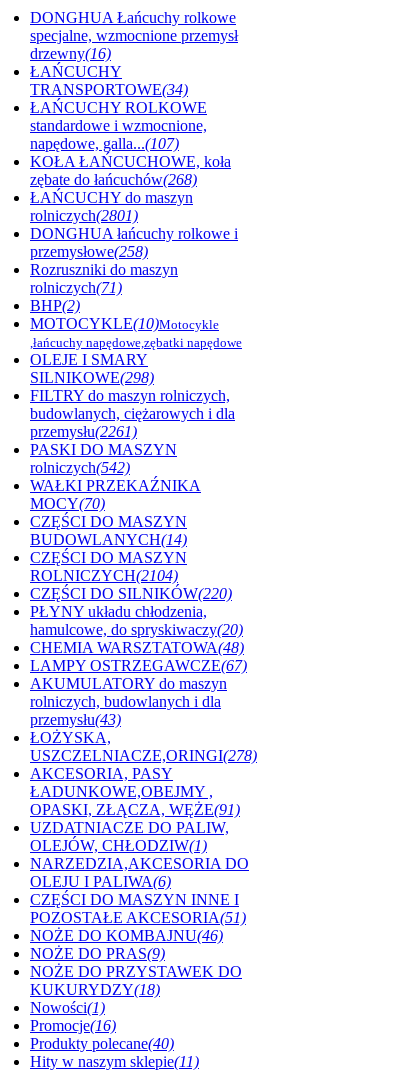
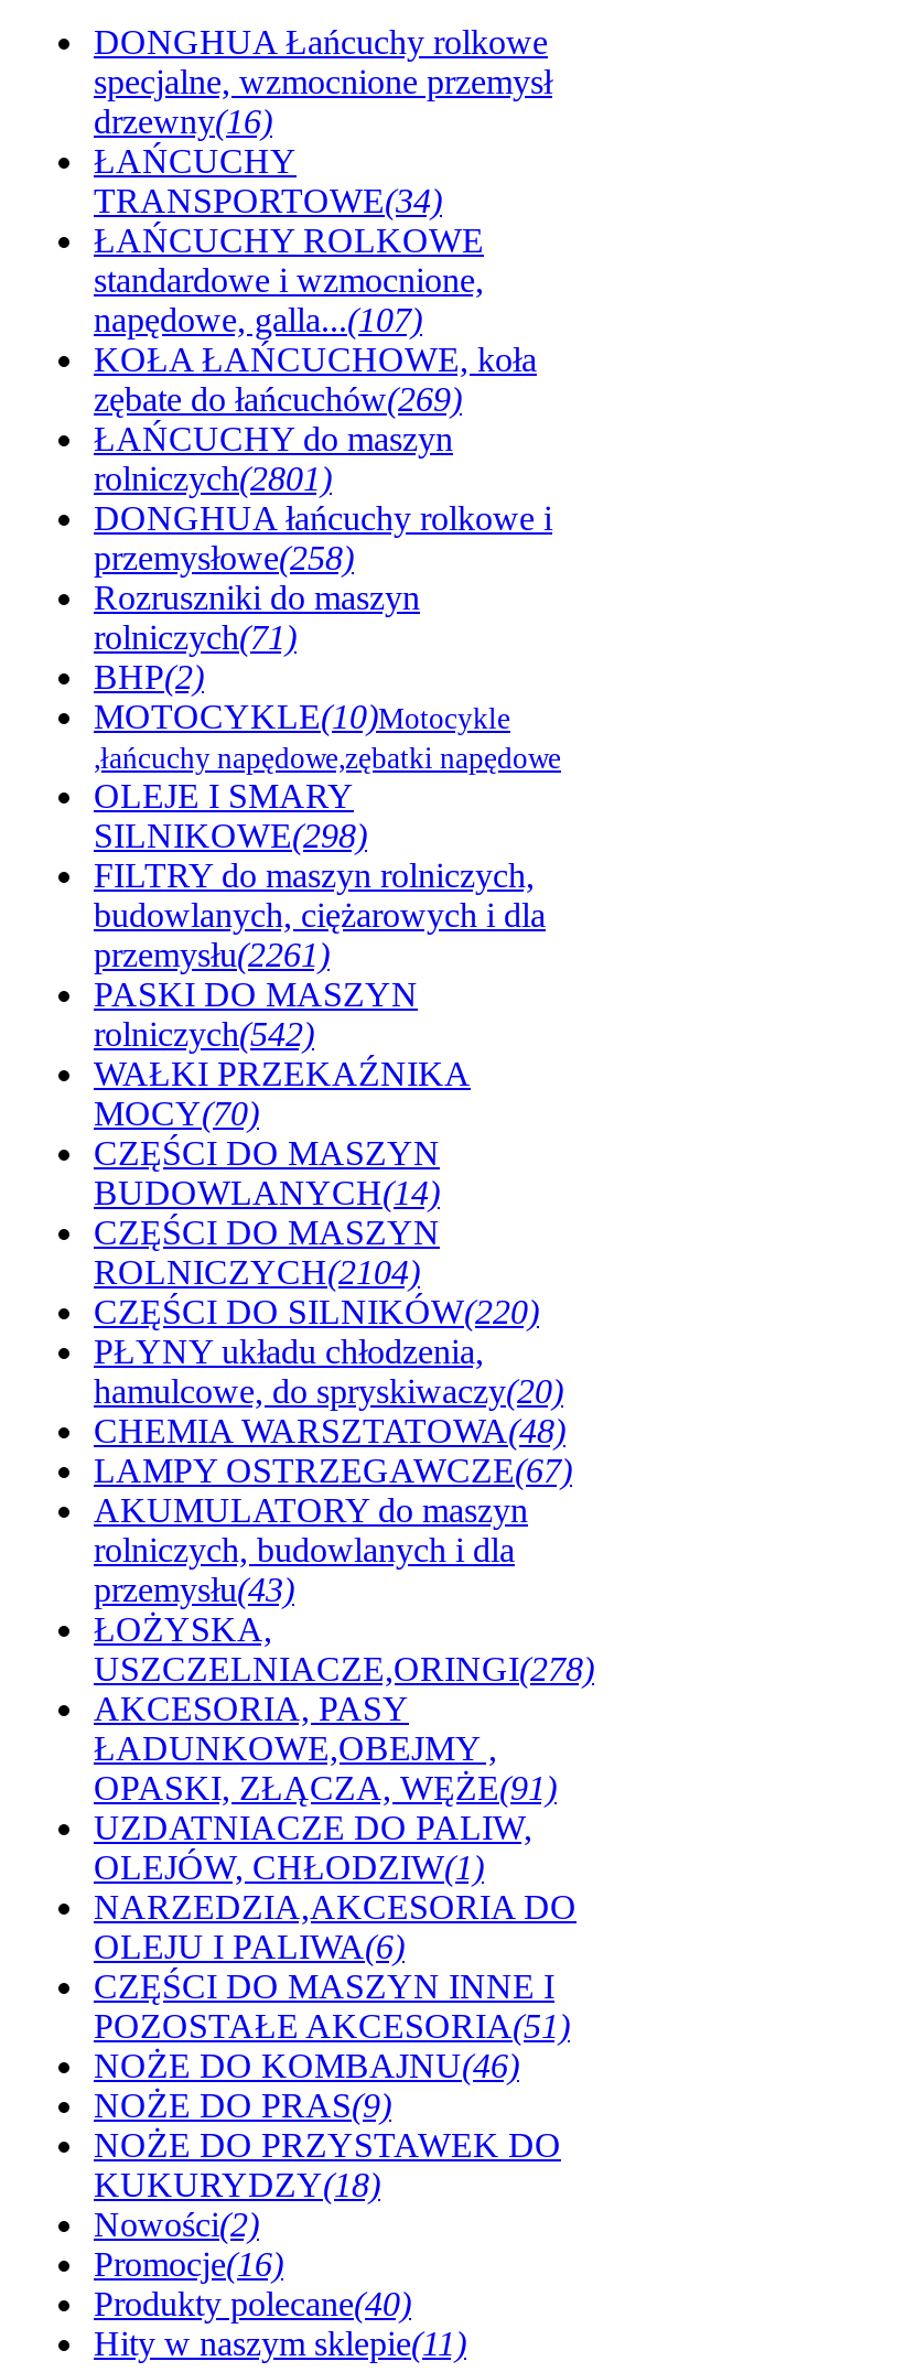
[30,171,197,188] zębate do łańcuchów(268) -> [94,380,462,418] zębate do łańcuchów(269)
[30,999,105,1016] Nowości(1) -> [94,2206,259,2243] Nowości(2)

